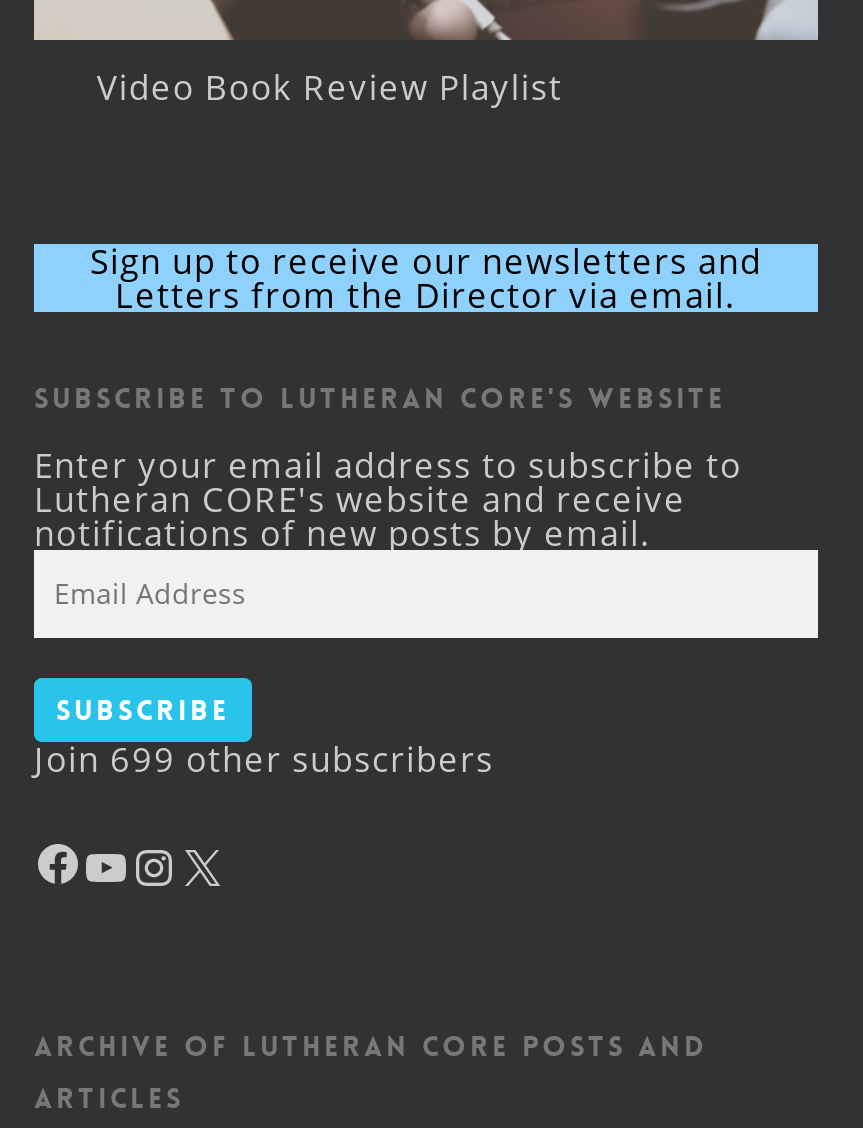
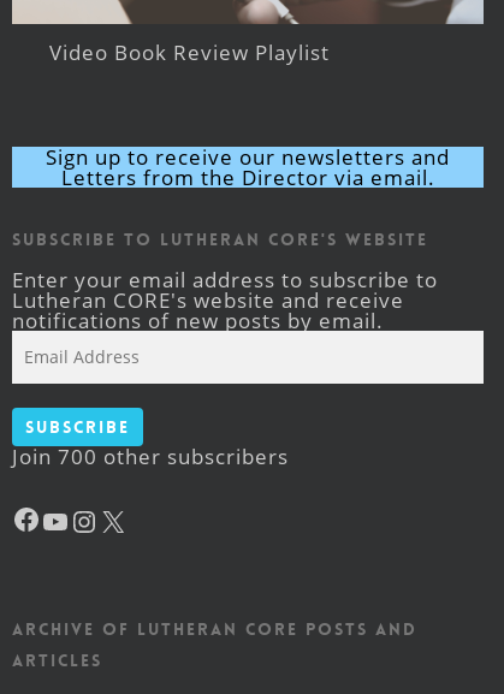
[34,737,494,783] Join 699 other subscribers -> [12,443,289,471] Join 700 other subscribers

